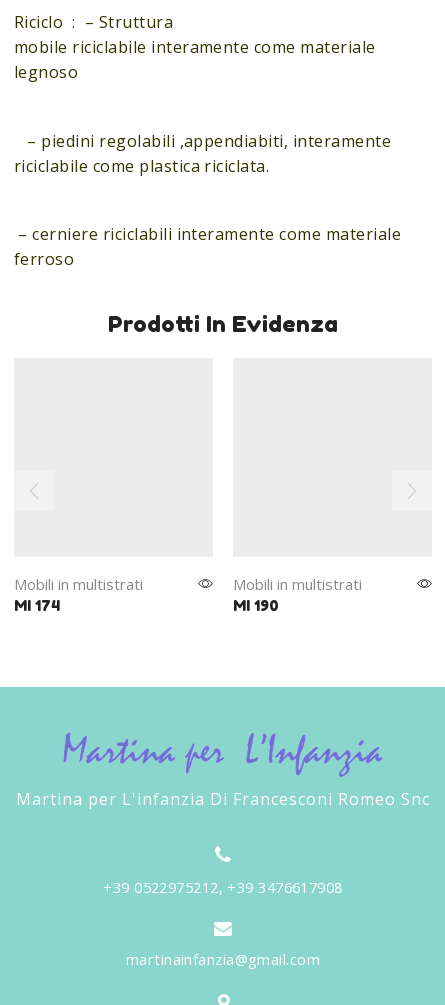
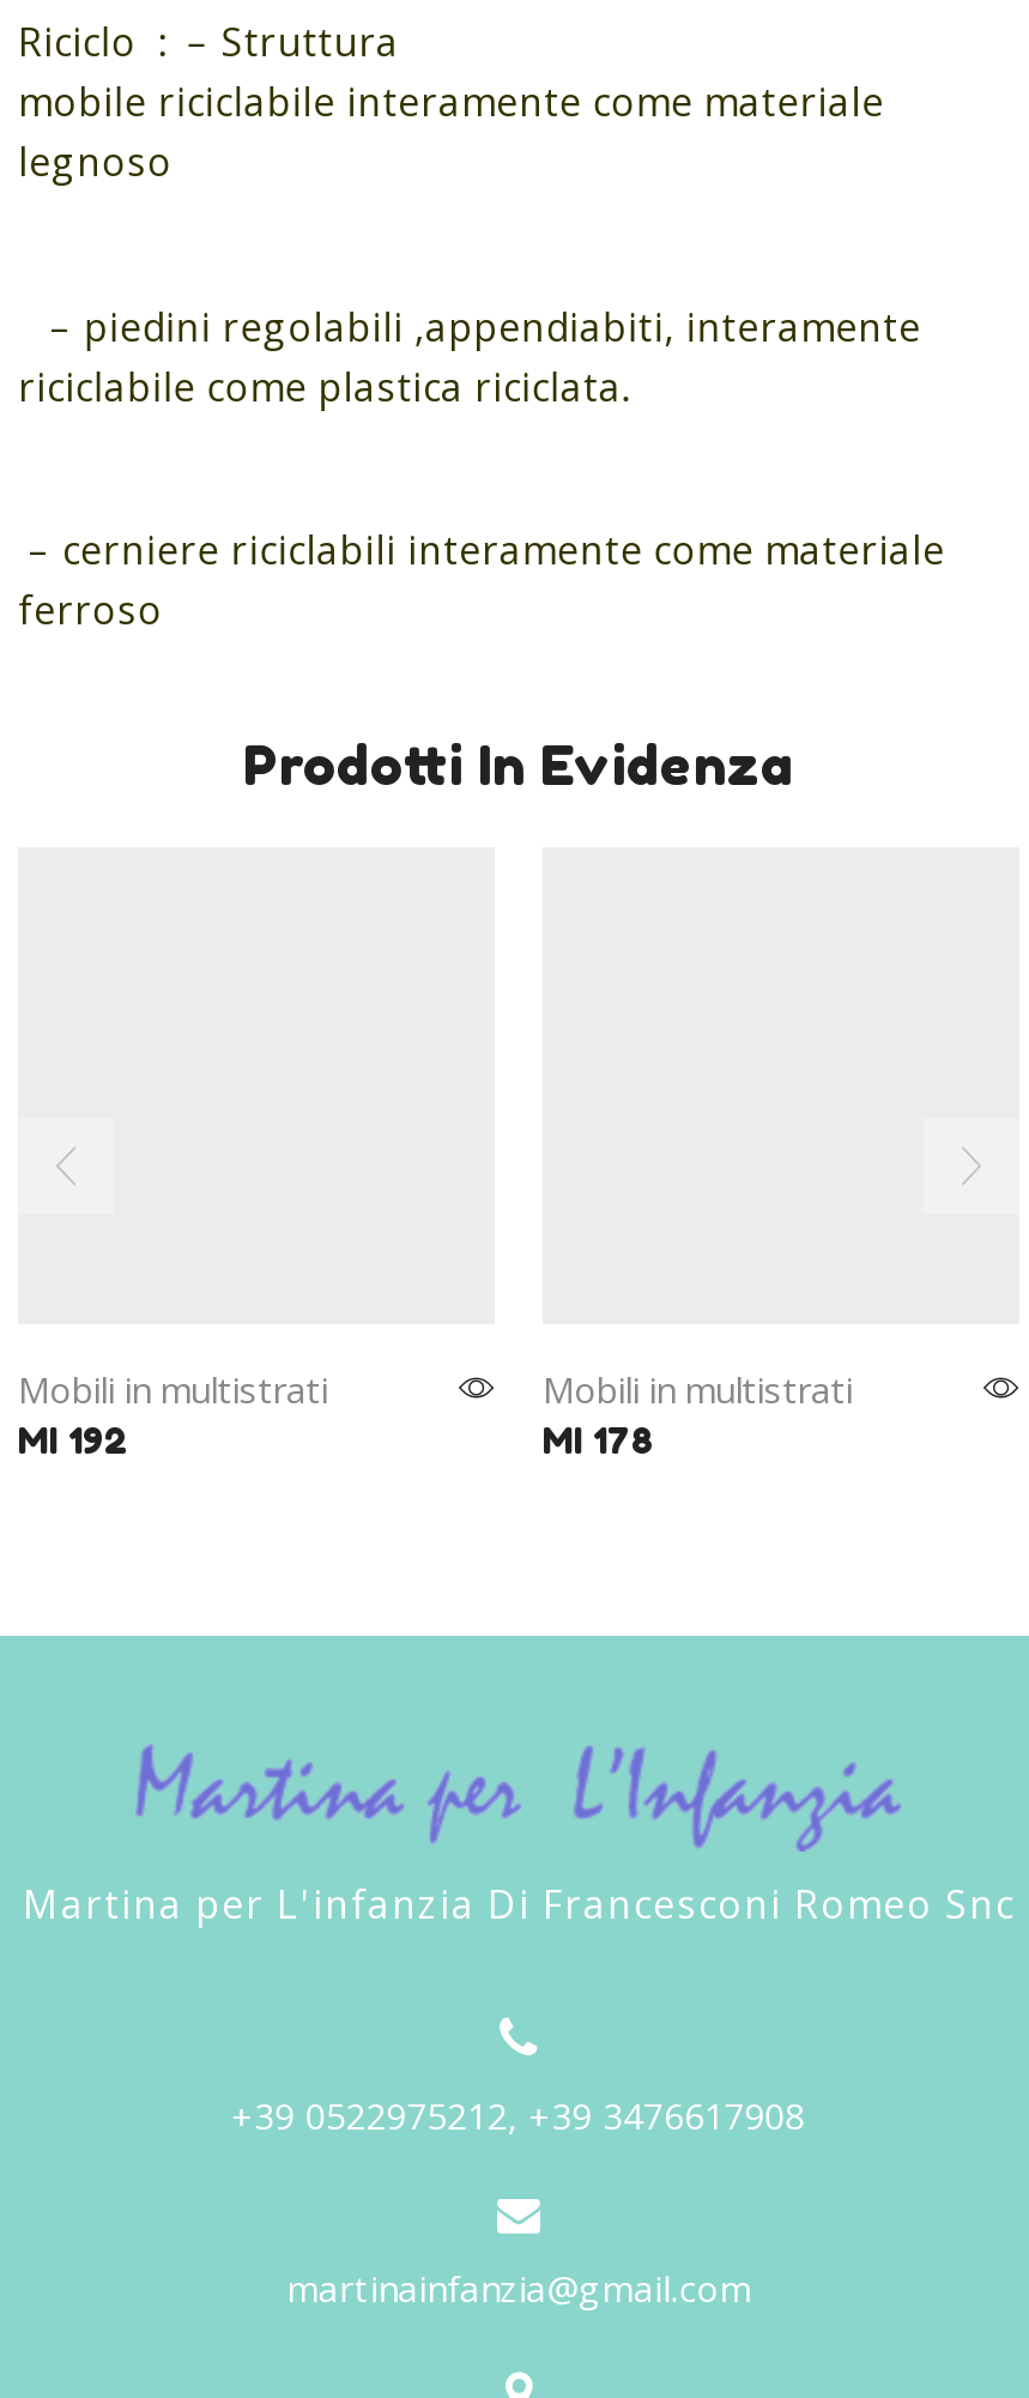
[14,597,60,614] MI 174 -> [18,1420,128,1461] MI 192
[233,597,279,614] MI 190 -> [543,1420,655,1461] MI 178

